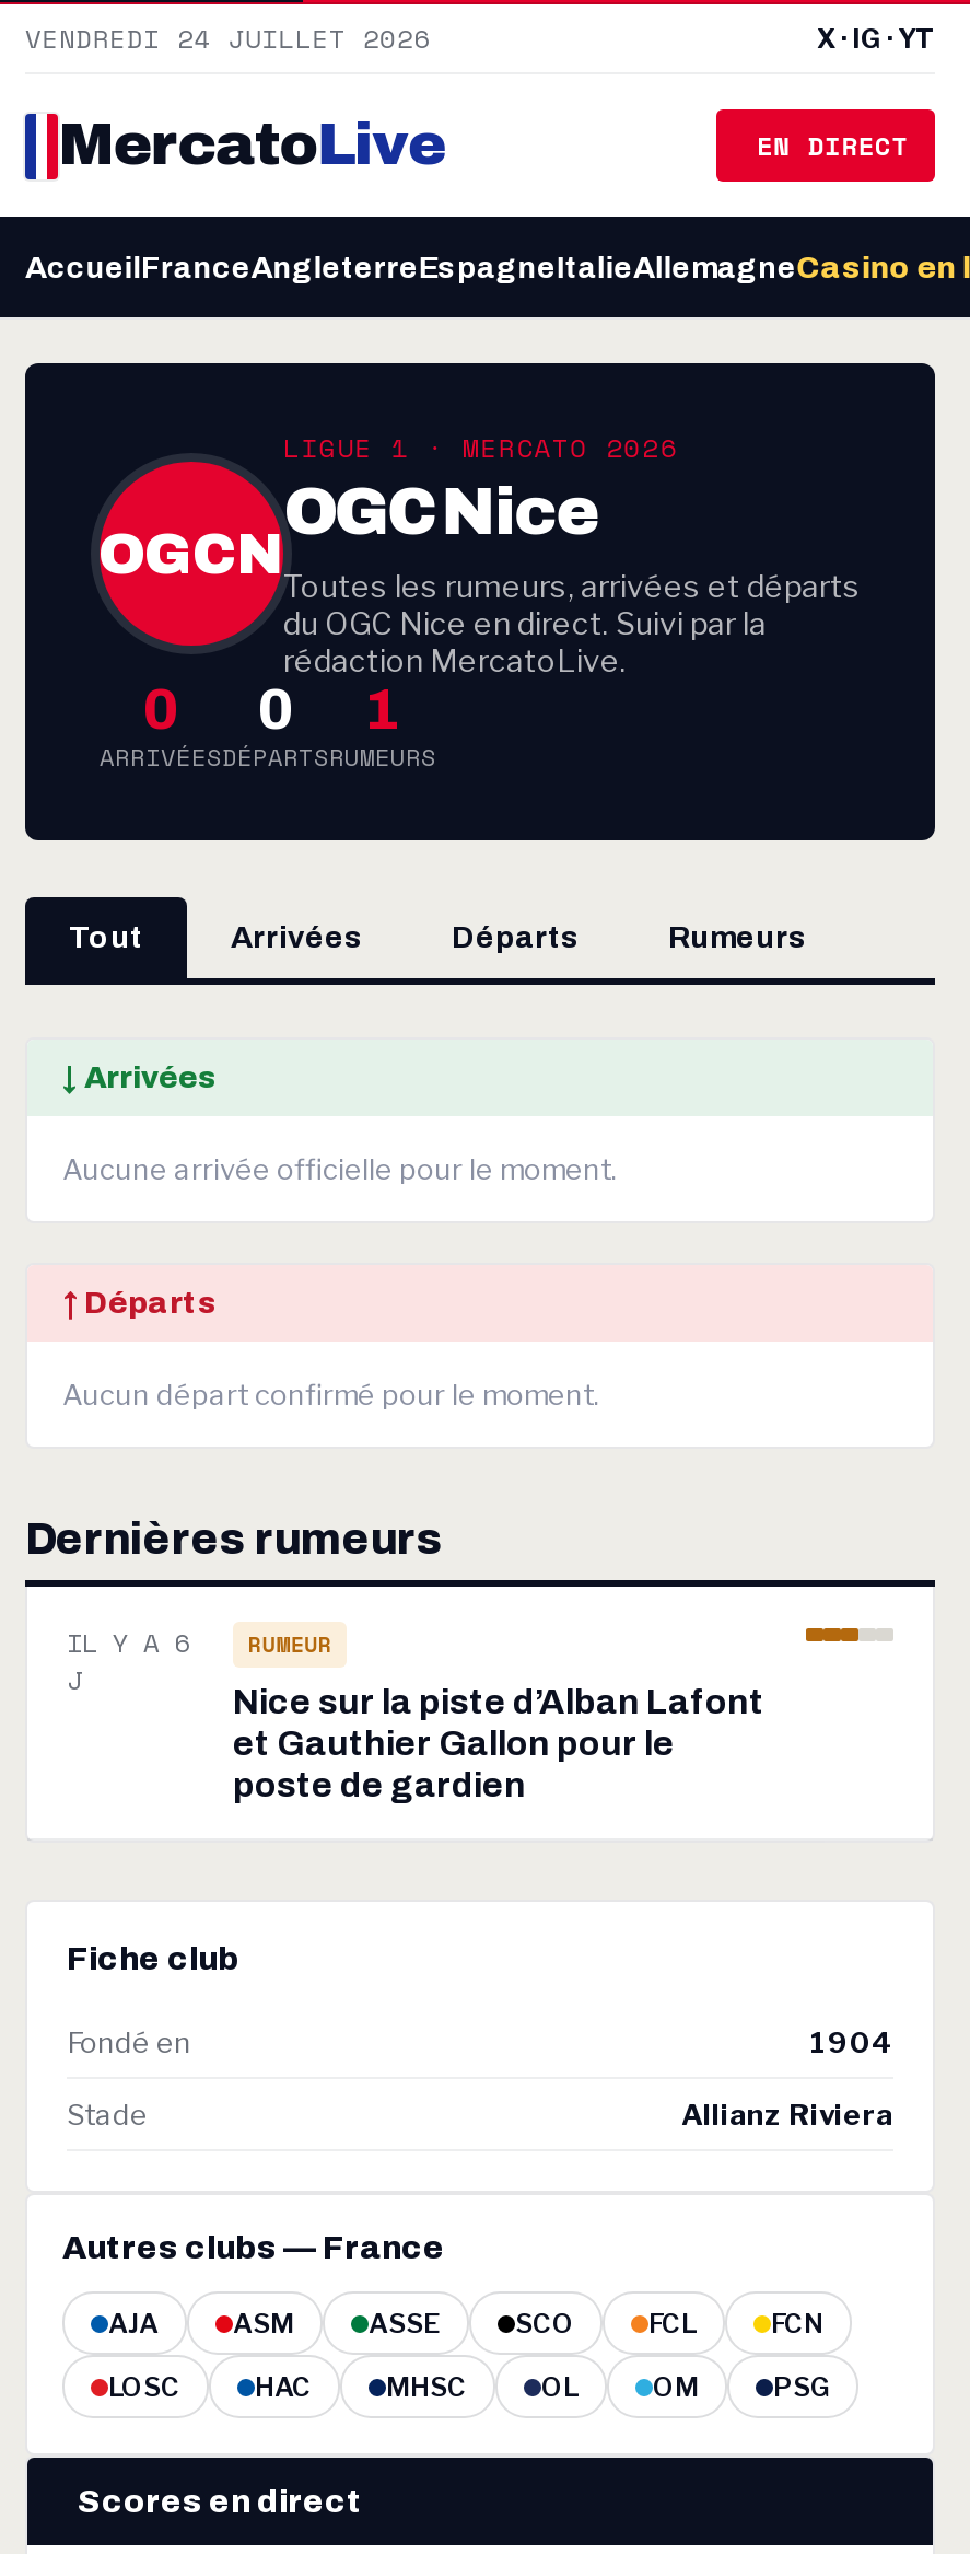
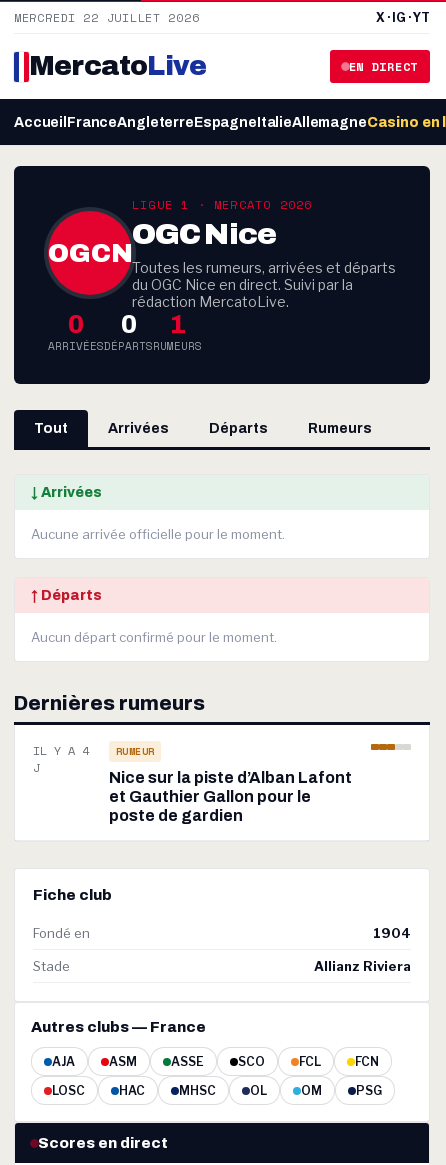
[25,20,430,57] VENDREDI 24 JUILLET 2026 -> [14,9,199,26] MERCREDI 22 JUILLET 2026
[67,1624,332,1661] IL Y A 6 RUMEUR -> [33,742,154,759] IL Y A 4 RUMEUR

